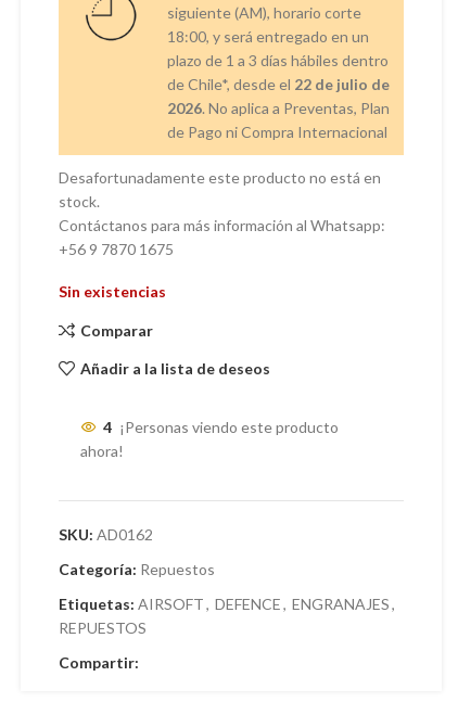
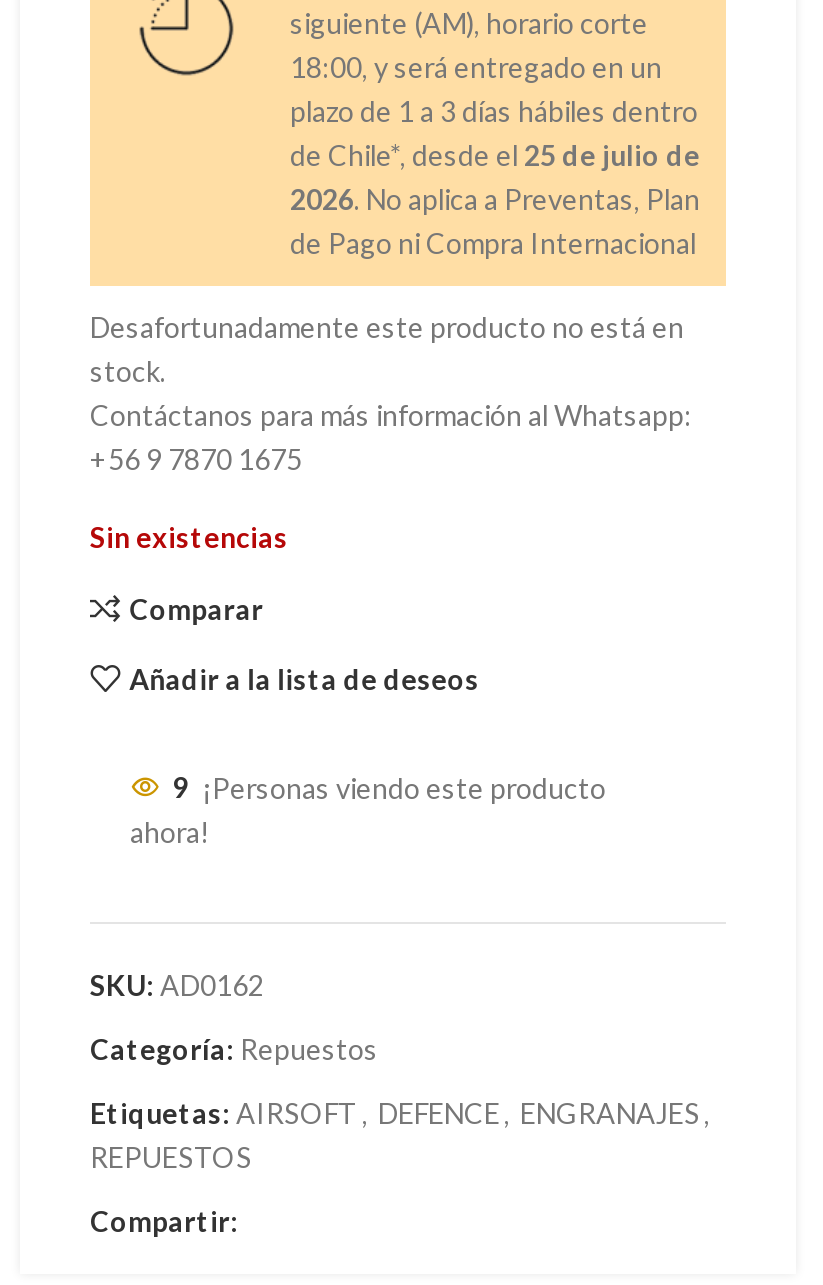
[167,75,390,93] de Chile*, desde el 22 de julio de -> [290,138,700,172] de Chile*, desde el 25 de julio de
[103,418,339,437] 4 ¡Personas viendo este producto -> [172,771,606,805] 9 ¡Personas viendo este producto

